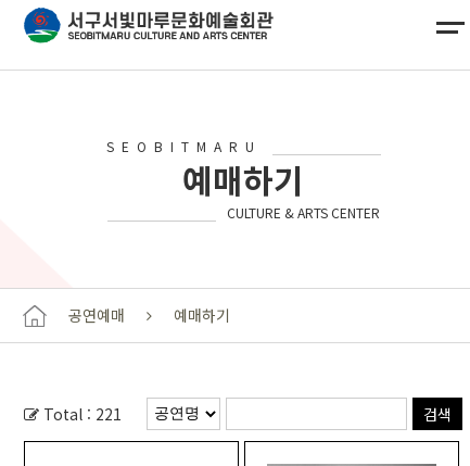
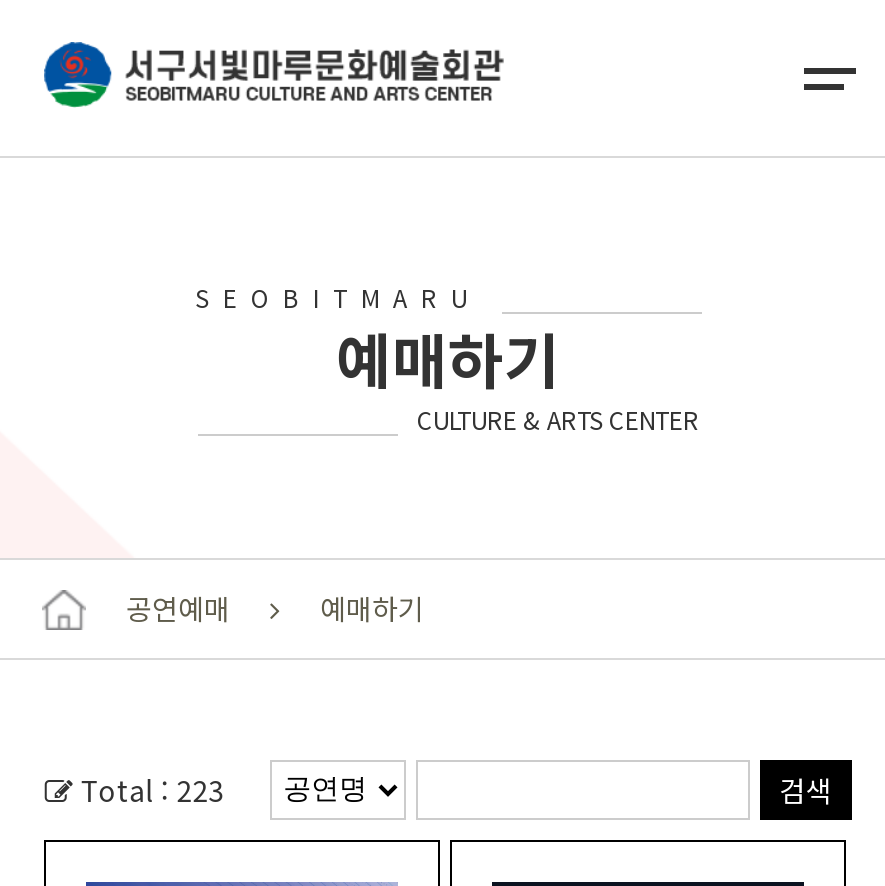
[40,403,122,425] Total : 221 -> [73,770,225,810] Total : 223

